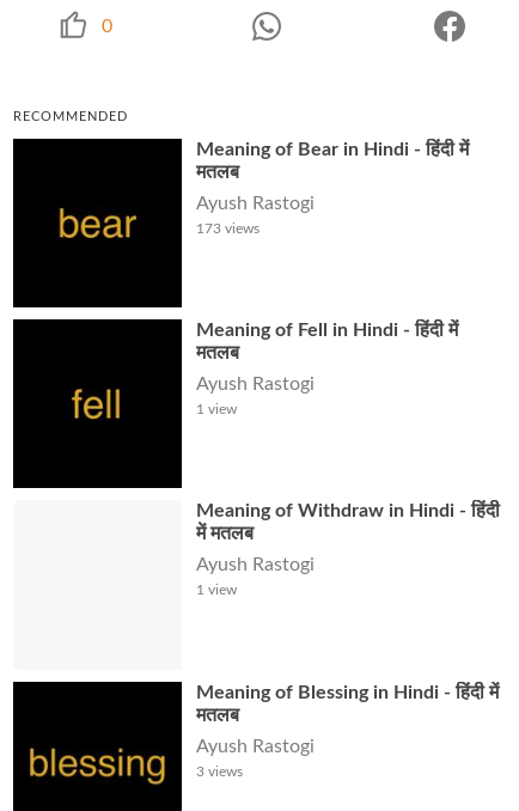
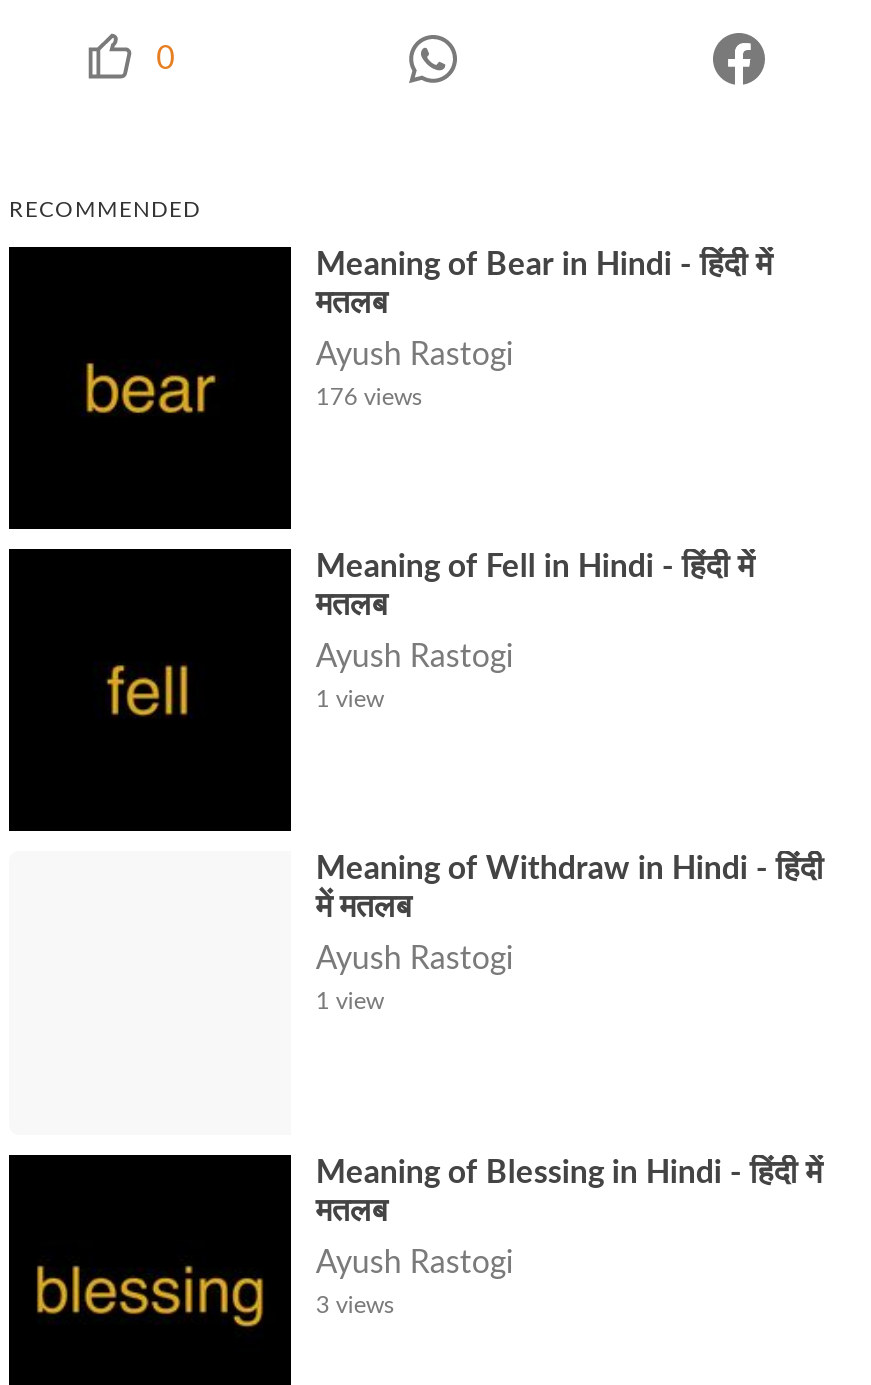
[196,221,260,235] 173 views -> [316,384,422,408] 176 views

